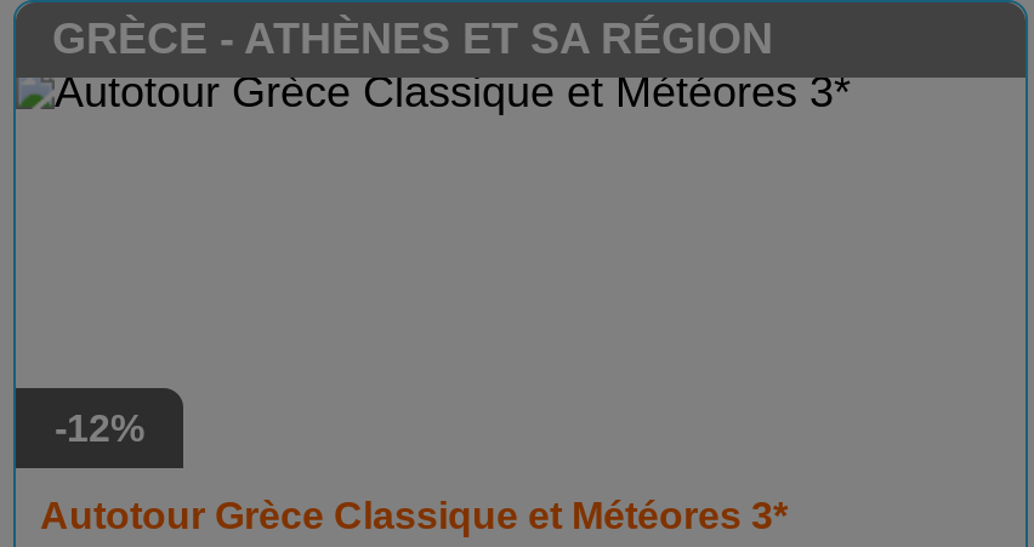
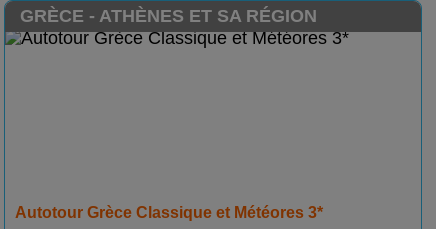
[55,408,144,449] -12% -> none

